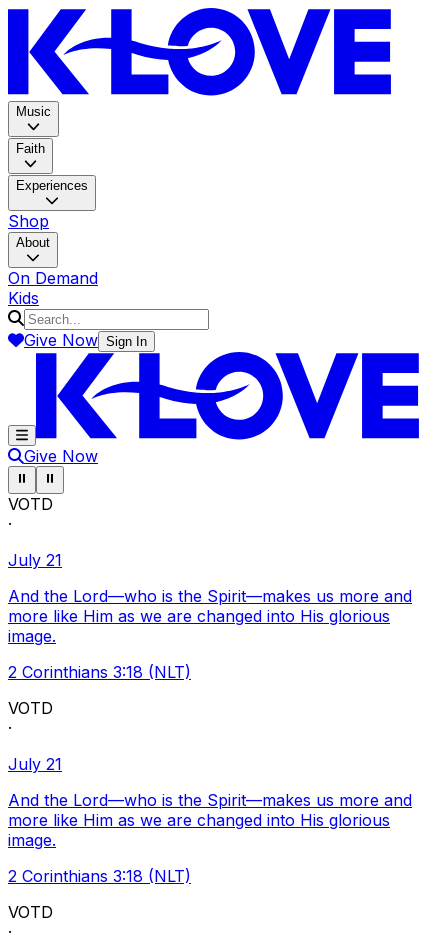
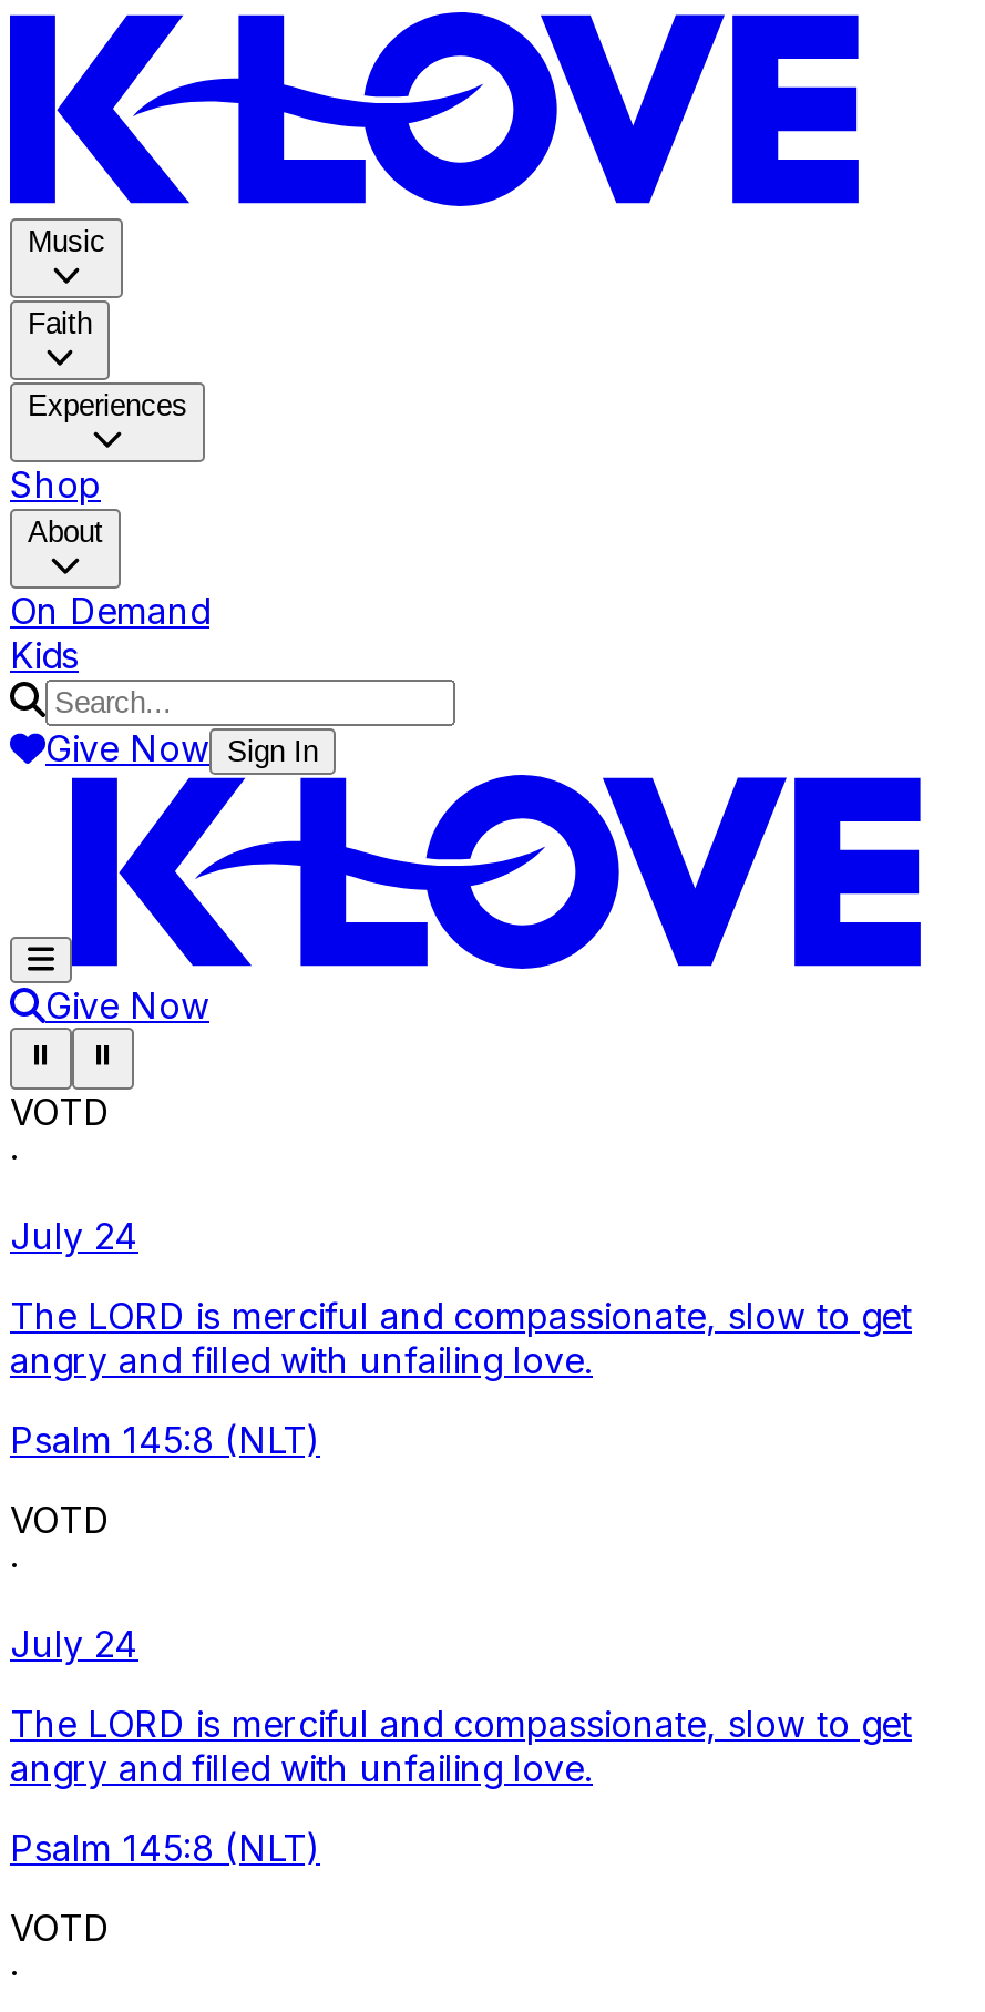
[8,550,62,570] July 21 -> [10,1214,138,1258] July 24
[8,586,412,646] And the Lord—who is the Spirit—makes us more and | more like Him as we are changed into His glorious | image. -> [10,1294,912,1382] The LORD is merciful and compassionate, slow to get | angry and filled with unfailing love.
[8,662,191,682] 2 Corinthians 3:18 (NLT) -> [10,1418,320,1462] Psalm 145:8 (NLT)
[8,754,62,774] July 21 -> [10,1622,138,1666] July 24
[8,790,412,850] And the Lord—who is the Spirit—makes us more and | more like Him as we are changed into His glorious | image. -> [10,1702,912,1790] The LORD is merciful and compassionate, slow to get | angry and filled with unfailing love.
[8,866,191,886] 2 Corinthians 3:18 (NLT) -> [10,1826,320,1870] Psalm 145:8 (NLT)

